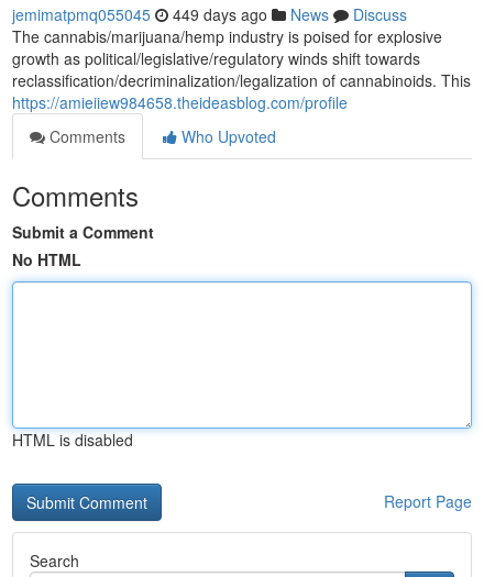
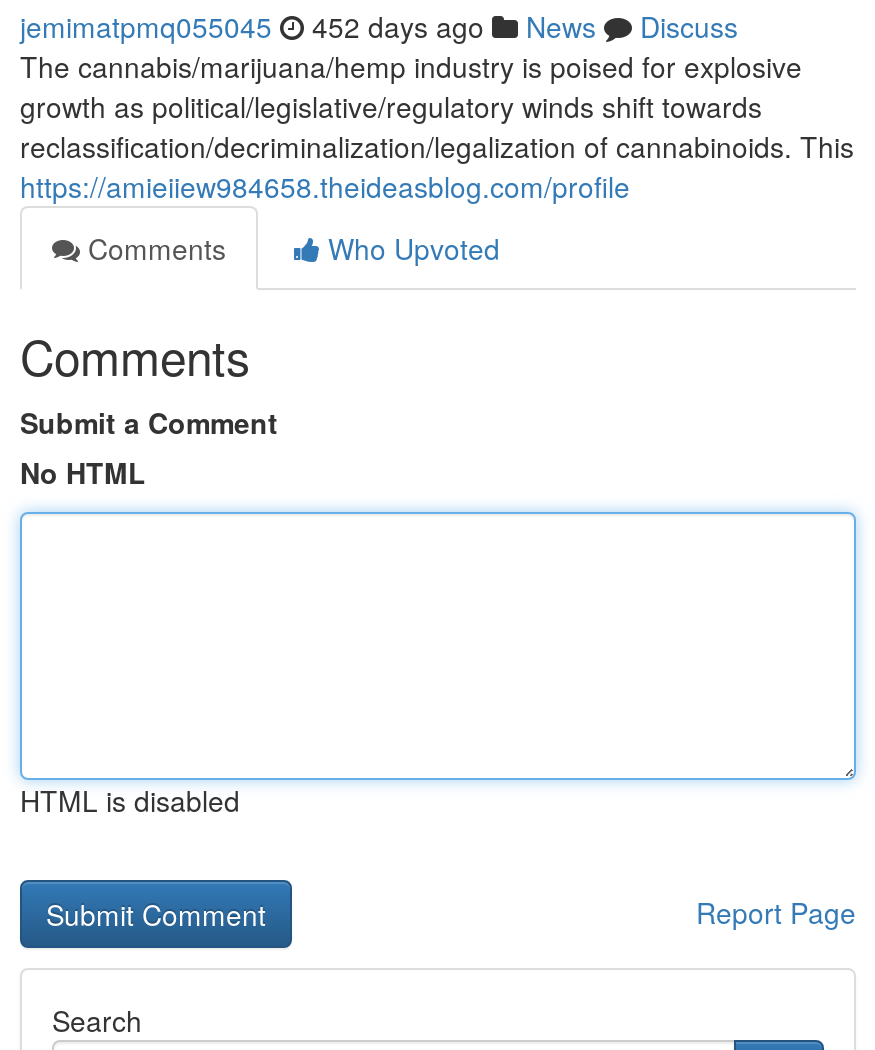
[12,3,407,25] jemimatpmq055045 449 days ago News Discuss -> [20,6,738,46] jemimatpmq055045 452 days ago News Discuss

